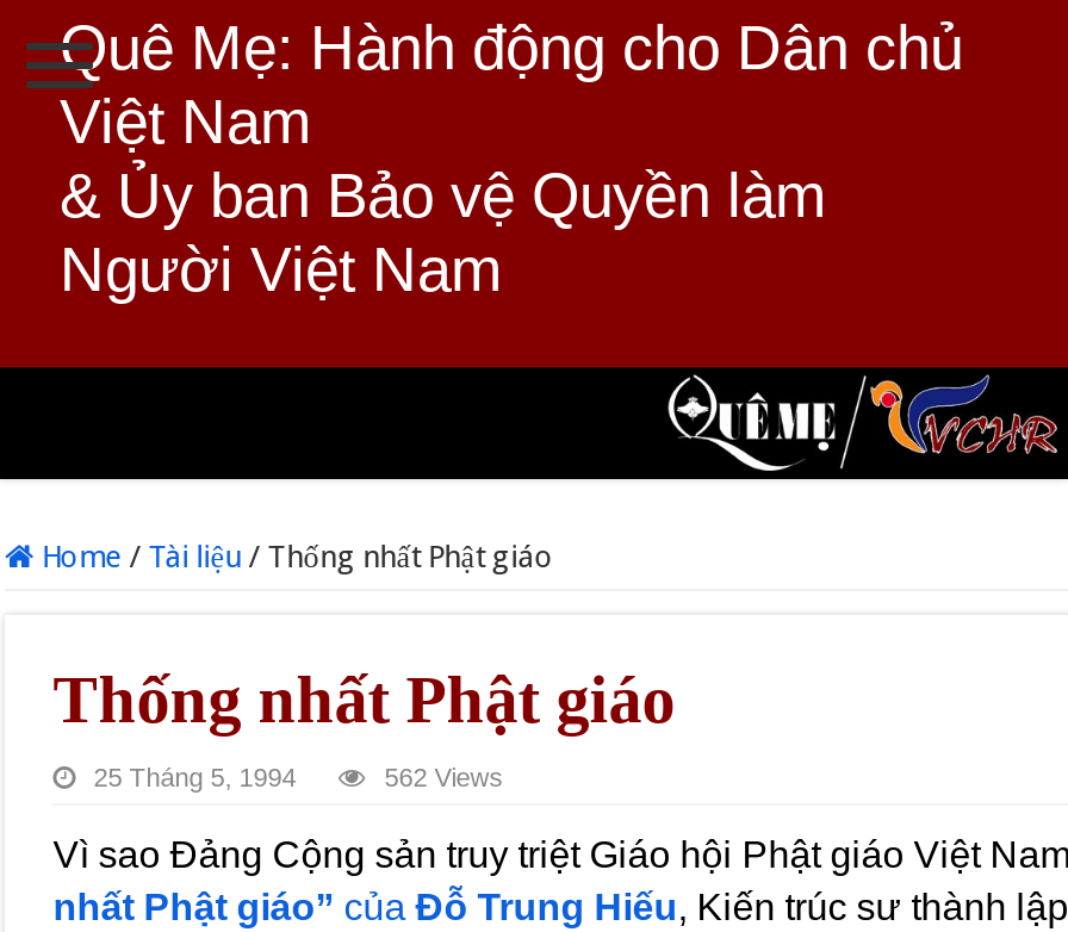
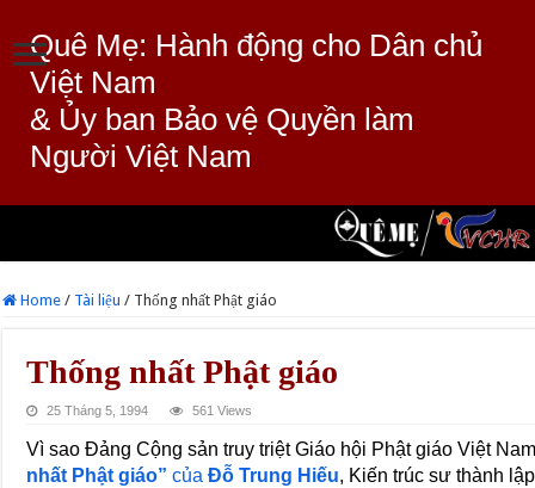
[384,762,503,790] 562 Views -> [193,403,252,417] 561 Views

